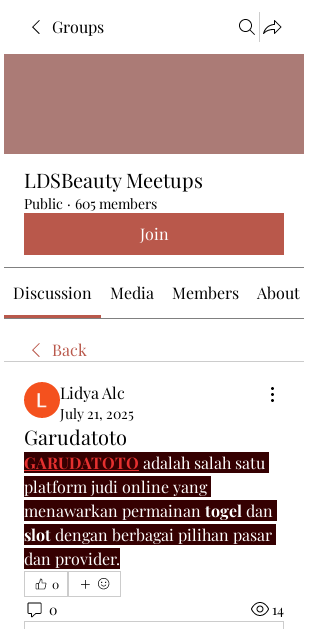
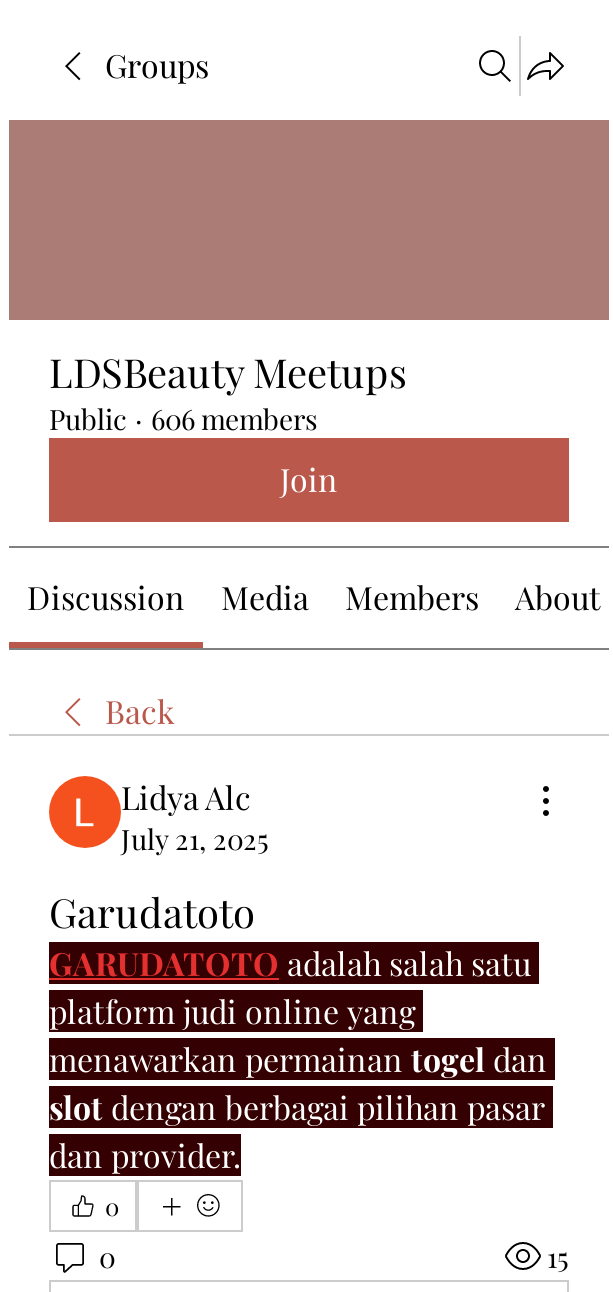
[24,194,157,213] Public · 605 members -> [49,400,317,438] Public · 606 members
[272,599,284,618] 14 -> [547,1237,569,1275] 15

